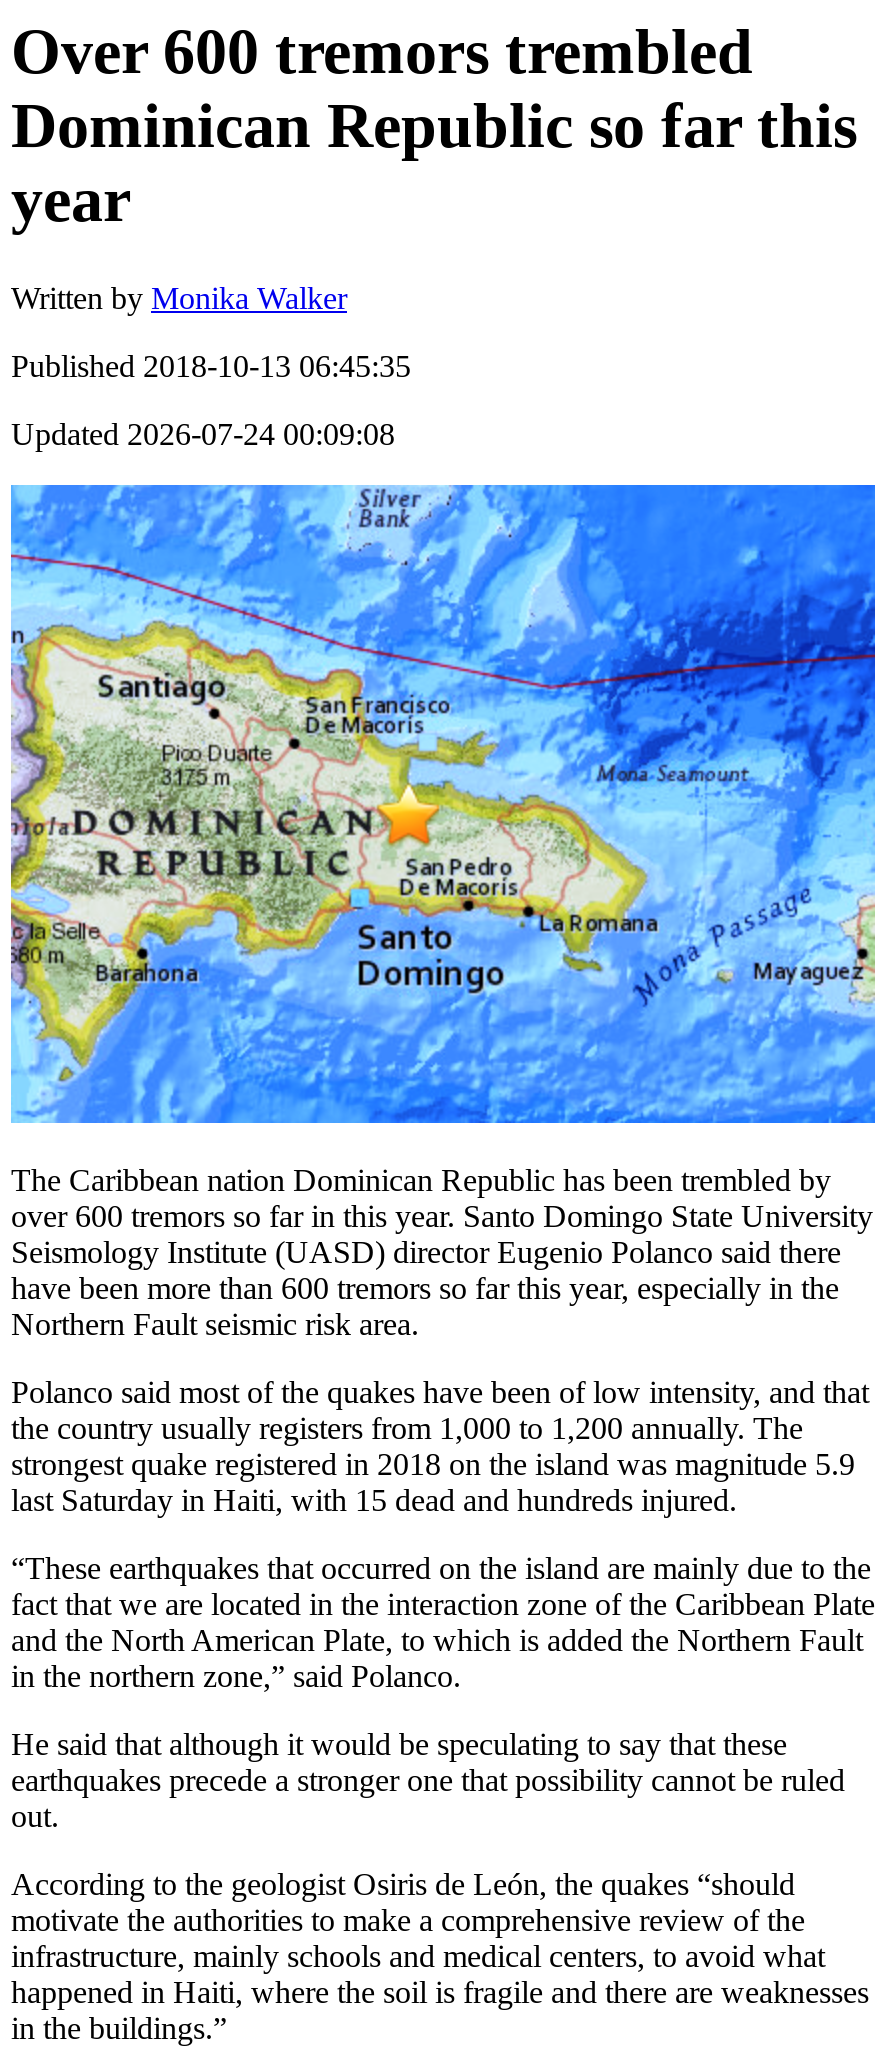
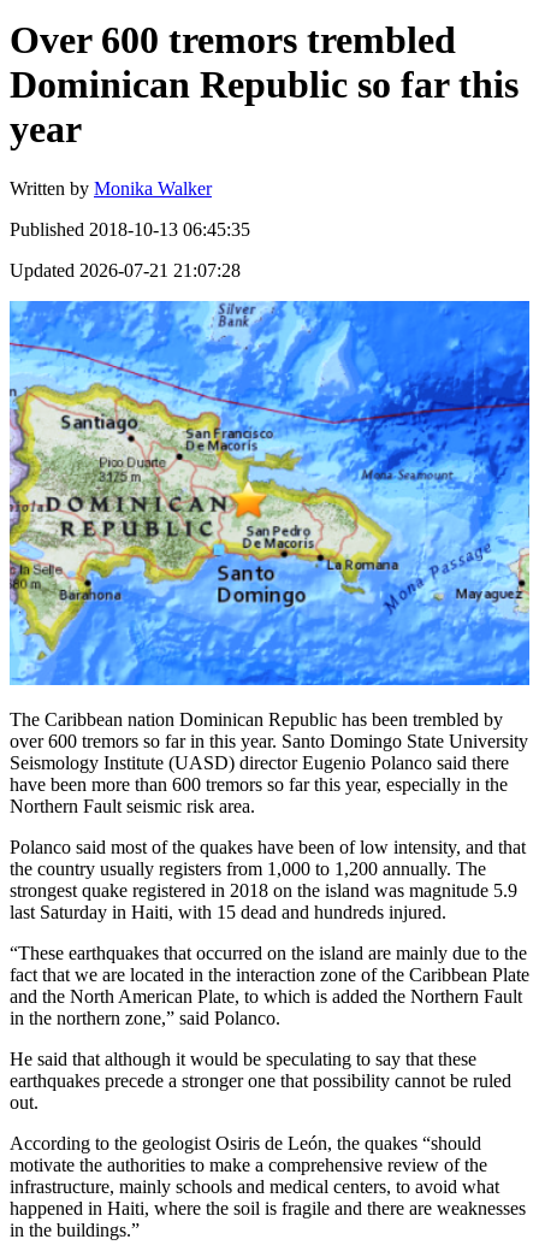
[11,416,395,450] Updated 2026-07-24 00:09:08 -> [10,260,241,280] Updated 2026-07-21 21:07:28

